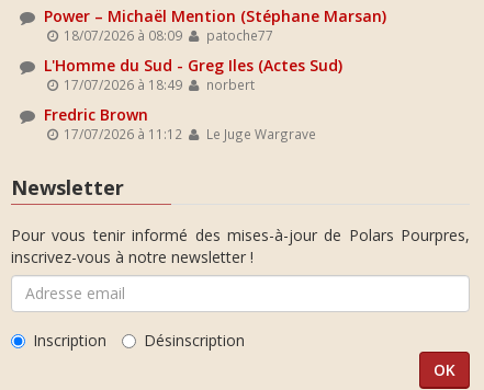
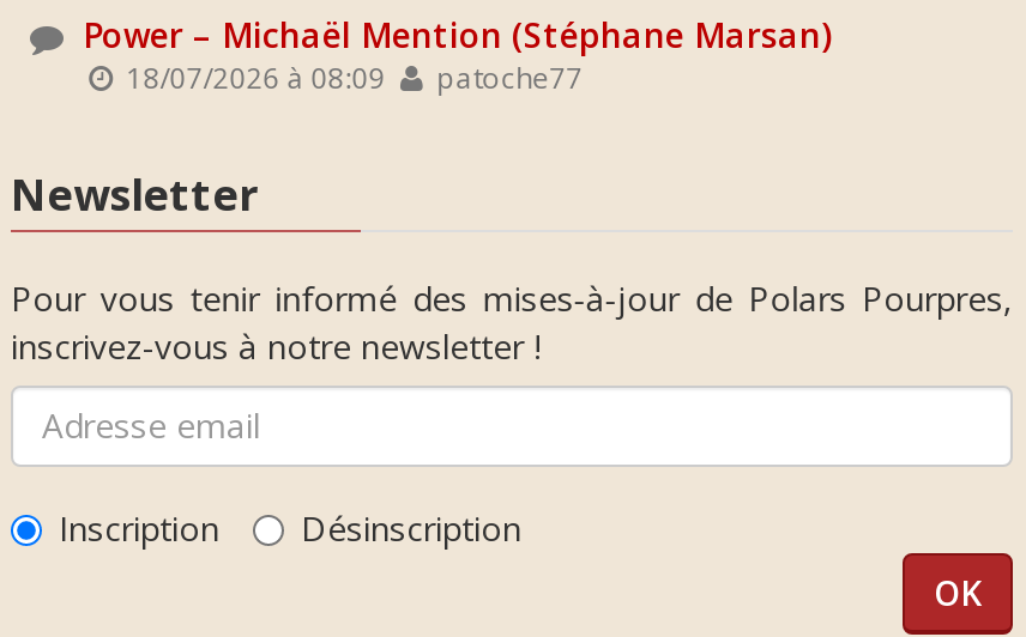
[44,55,342,142] L'Homme du Sud - Greg Iles (Actes Sud) | 17/07/2026 à 18:49 | norbert | Fredric Brown | 17/07/2026 à 11:12 | Le Juge Wargrave -> none

